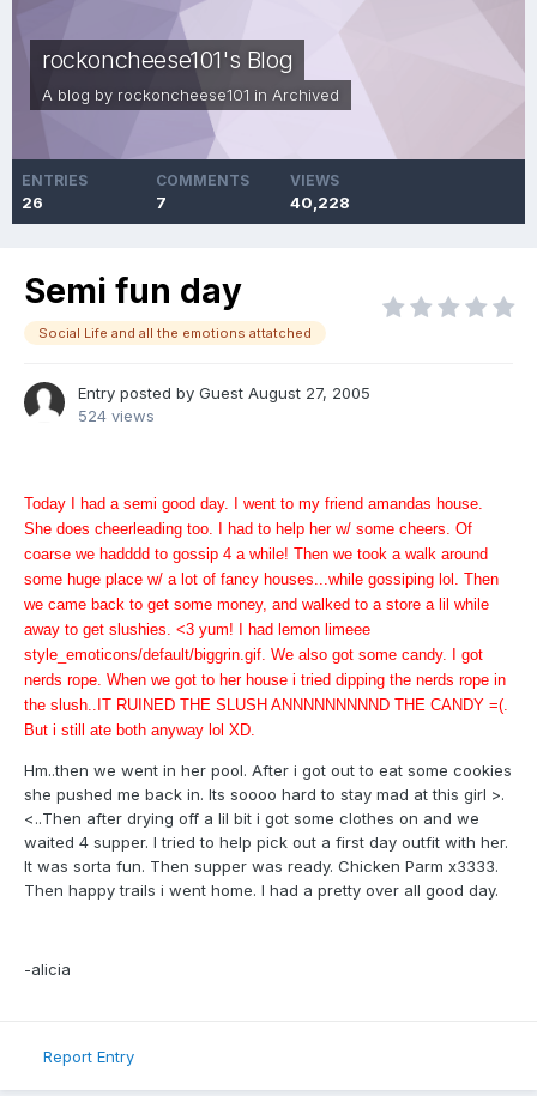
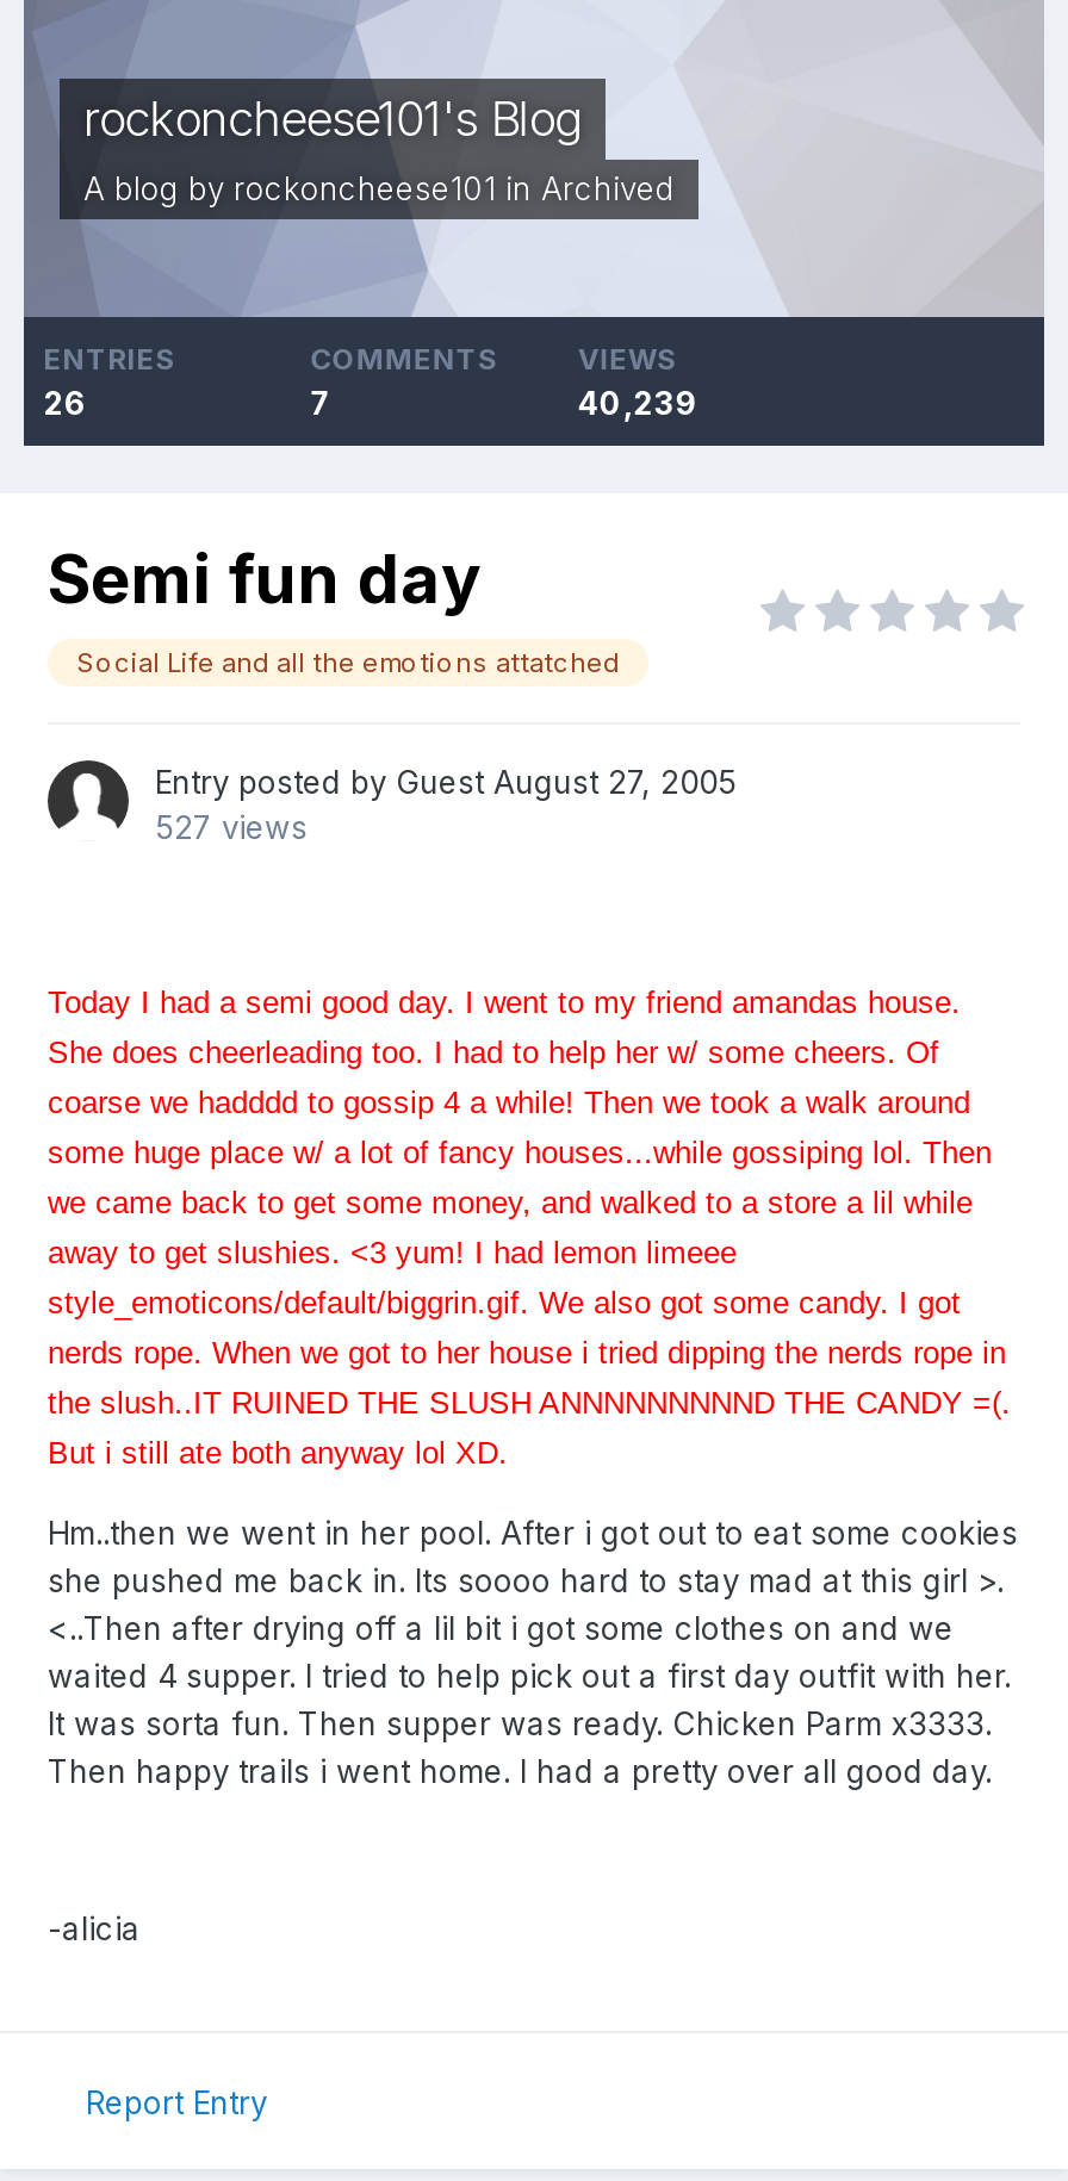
[291,193,350,212] 40,228 -> [578,384,697,422] 40,239
[78,406,155,426] 524 views -> [155,809,308,847] 527 views

